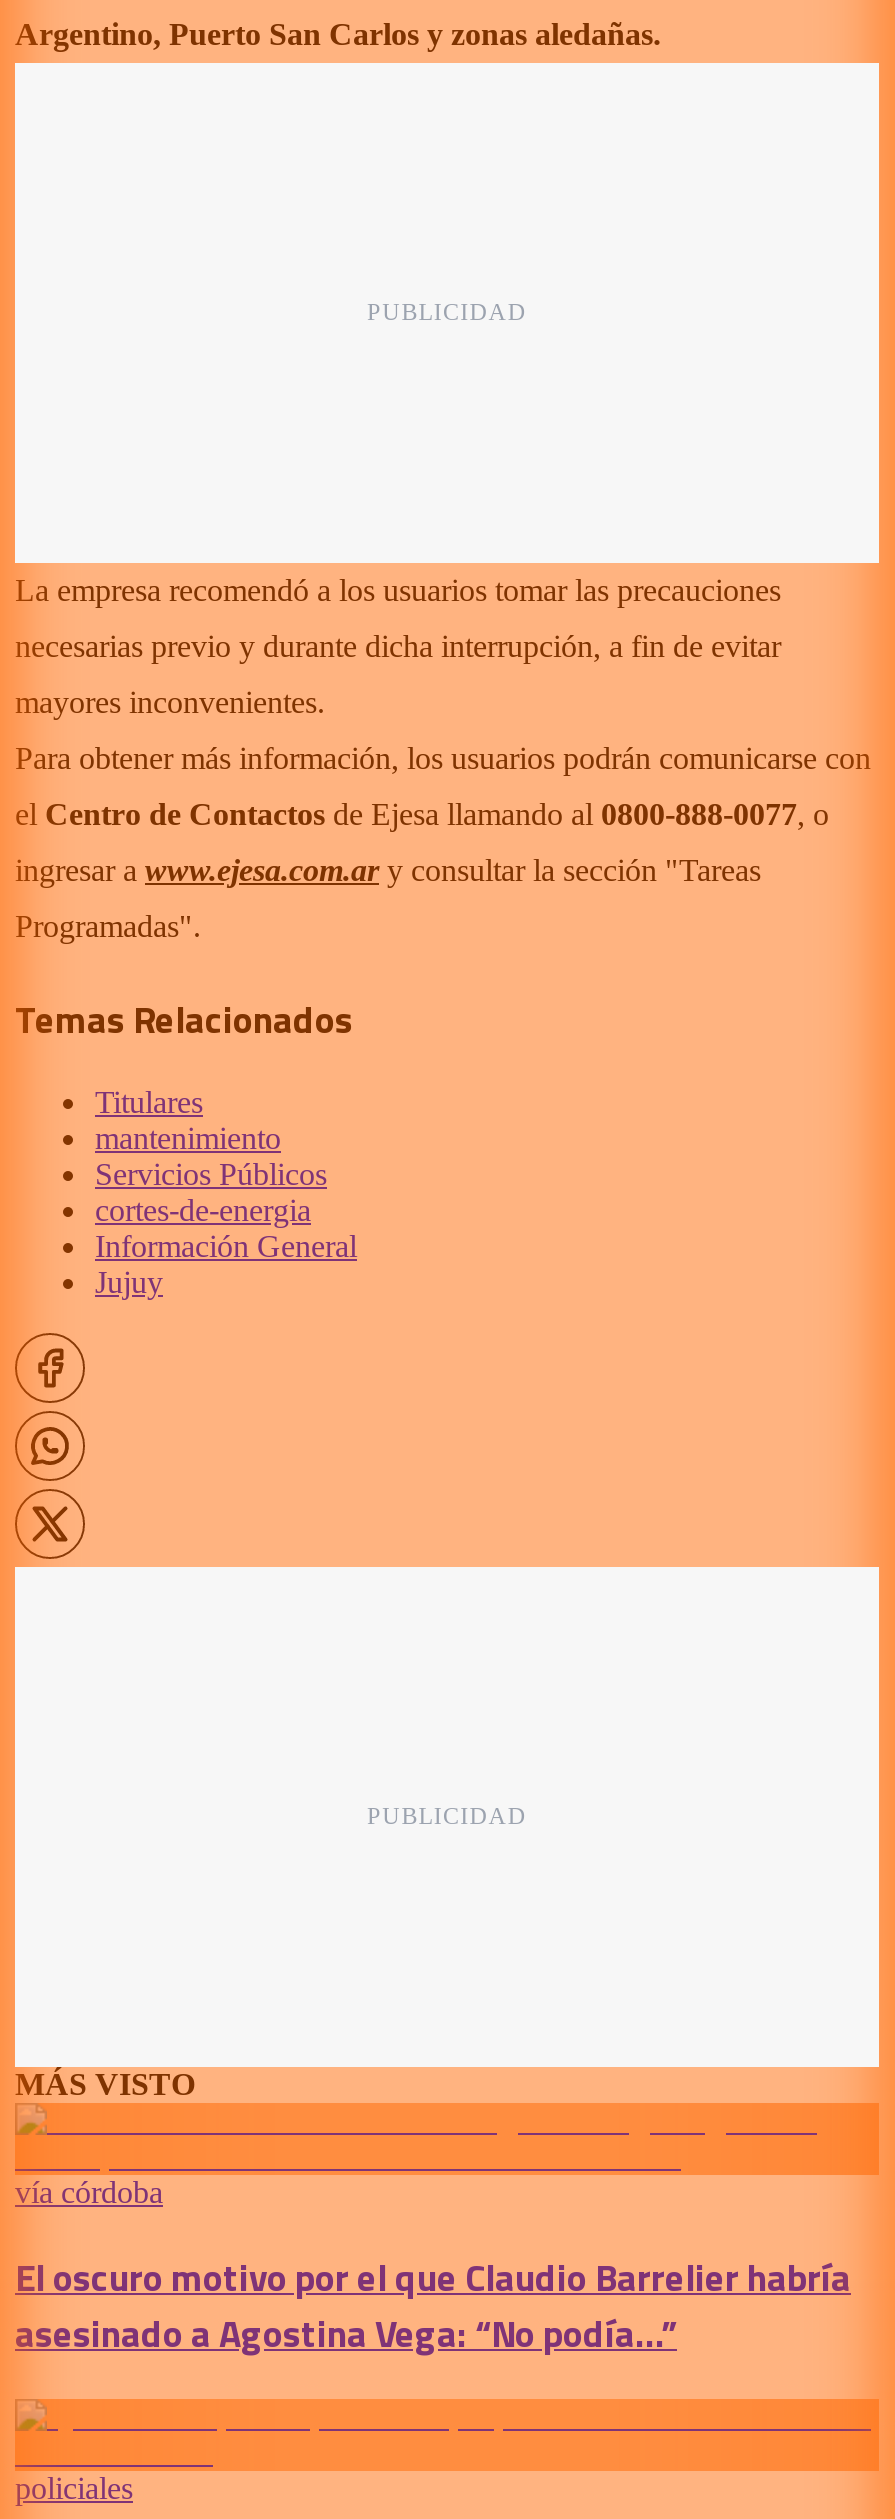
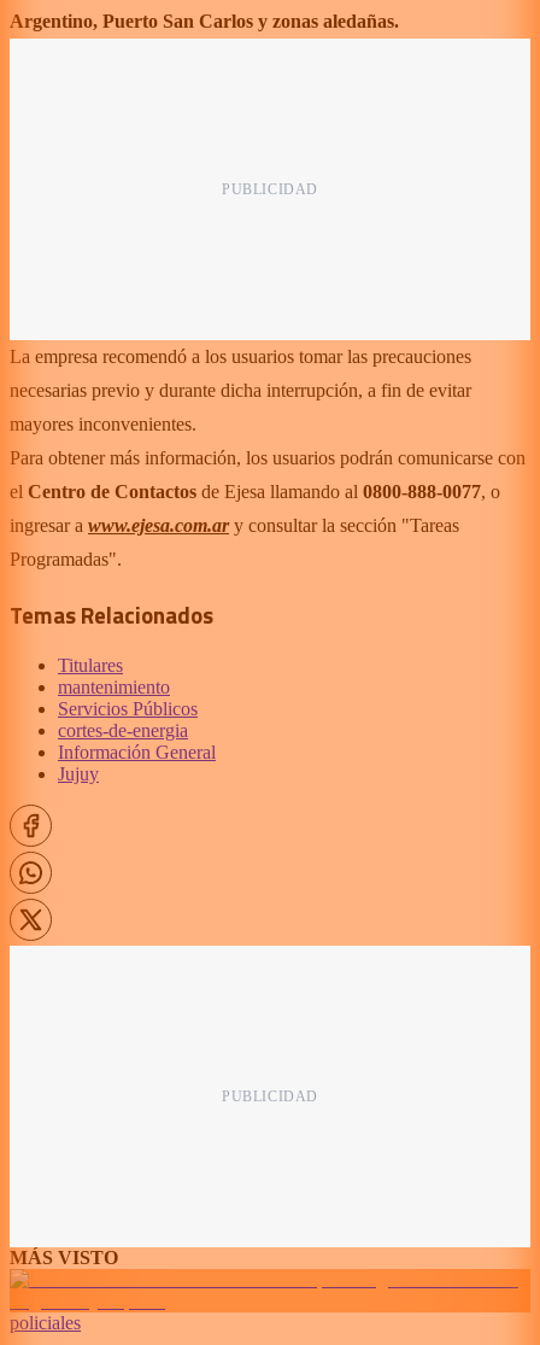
[15,2175,851,2361] vía córdoba | El oscuro motivo por el que Claudio Barrelier habría | asesinado a Agostina Vega: “No podía...” -> none

